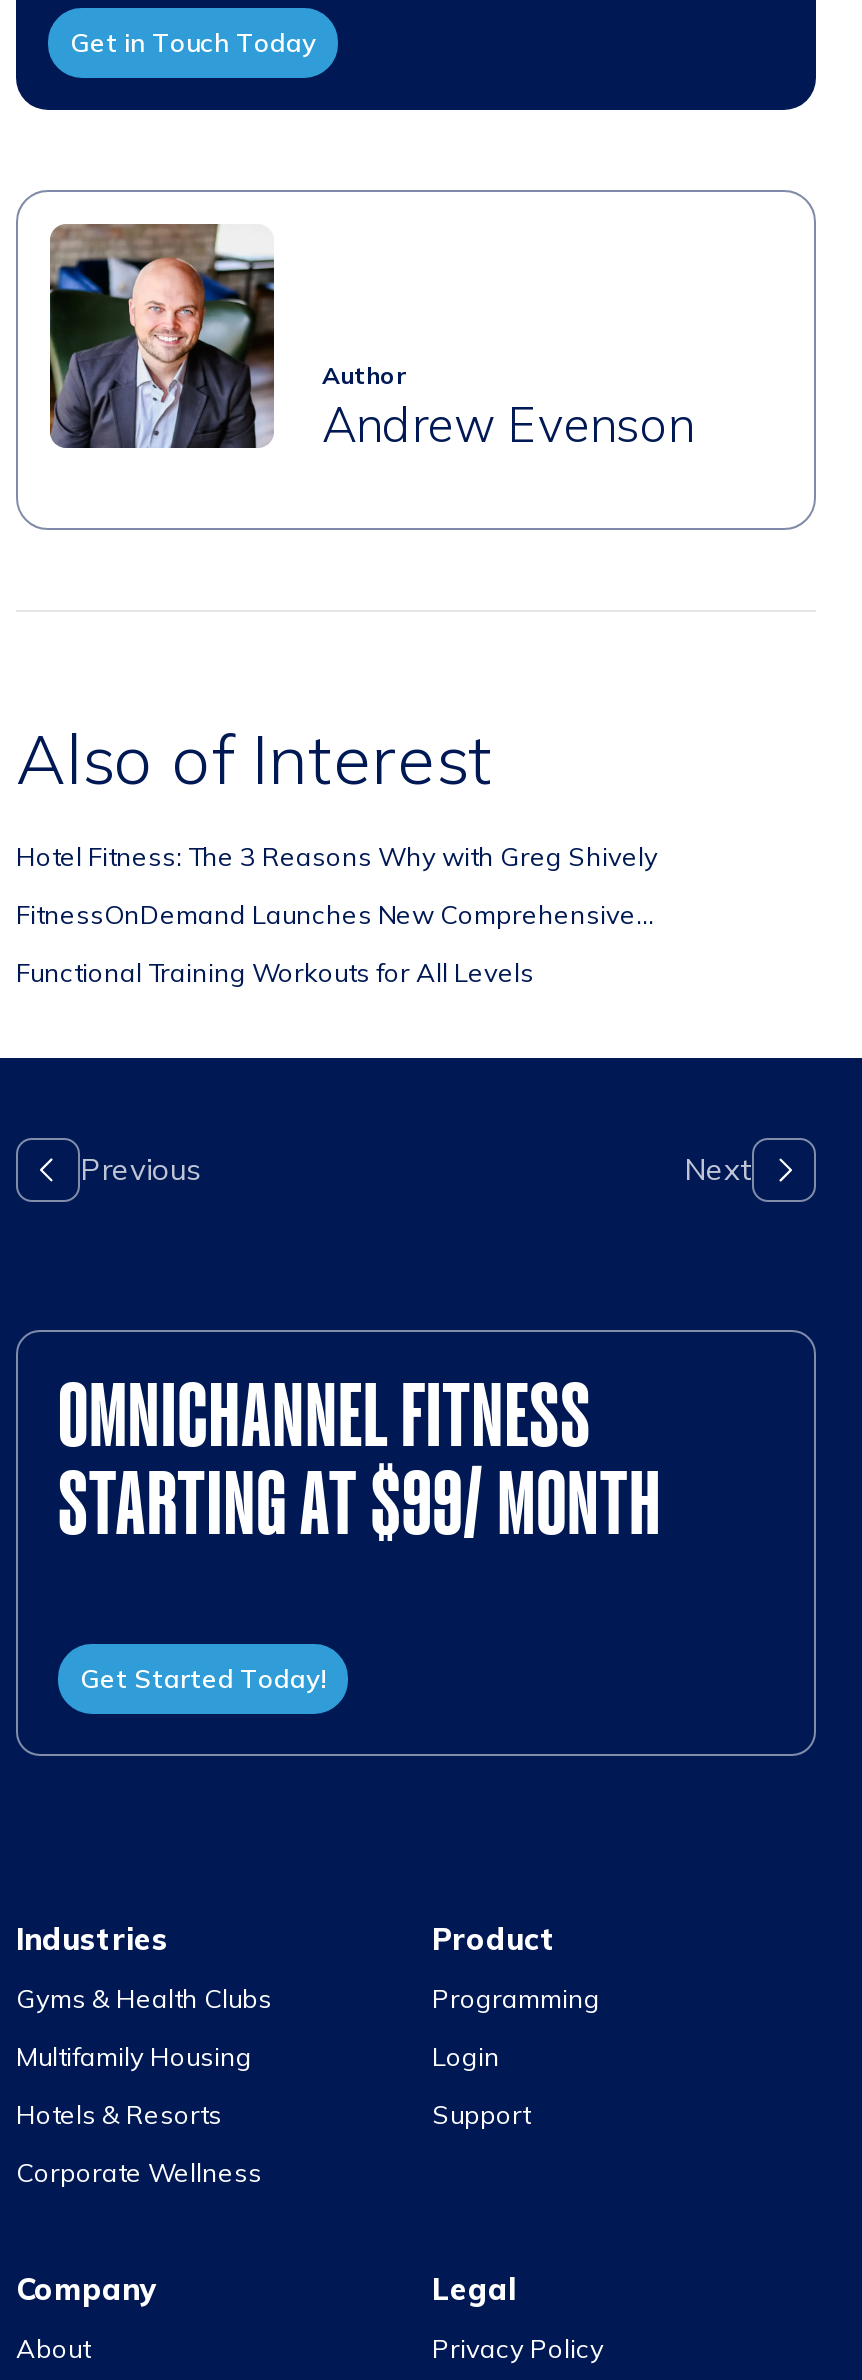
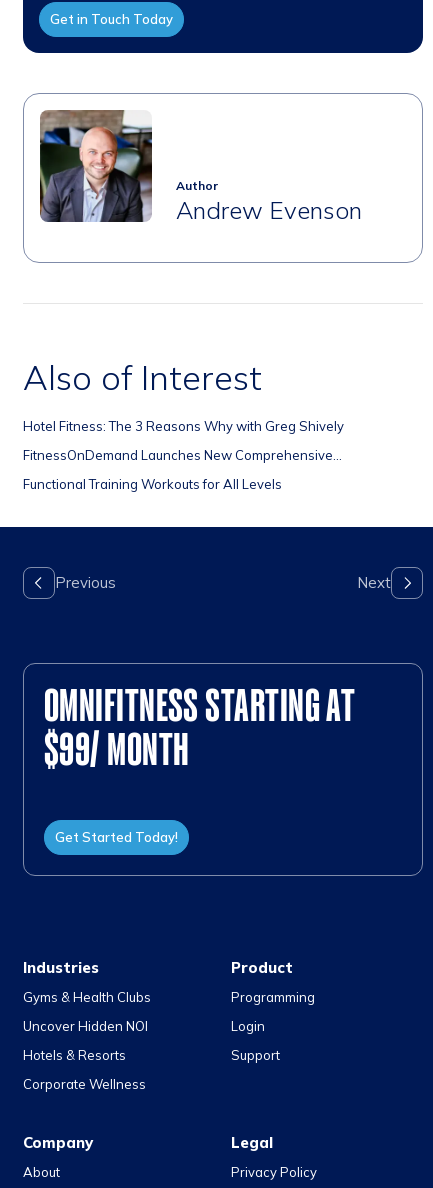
[58,1369,662,1551] OMNICHANNEL FITNESS | STARTING AT $99/ MONTH -> [44,682,355,773] OMNIFITNESS STARTING AT | $99/ MONTH
[16,2041,252,2073] Multifamily Housing -> [23,1018,148,1034] Uncover Hidden NOI

